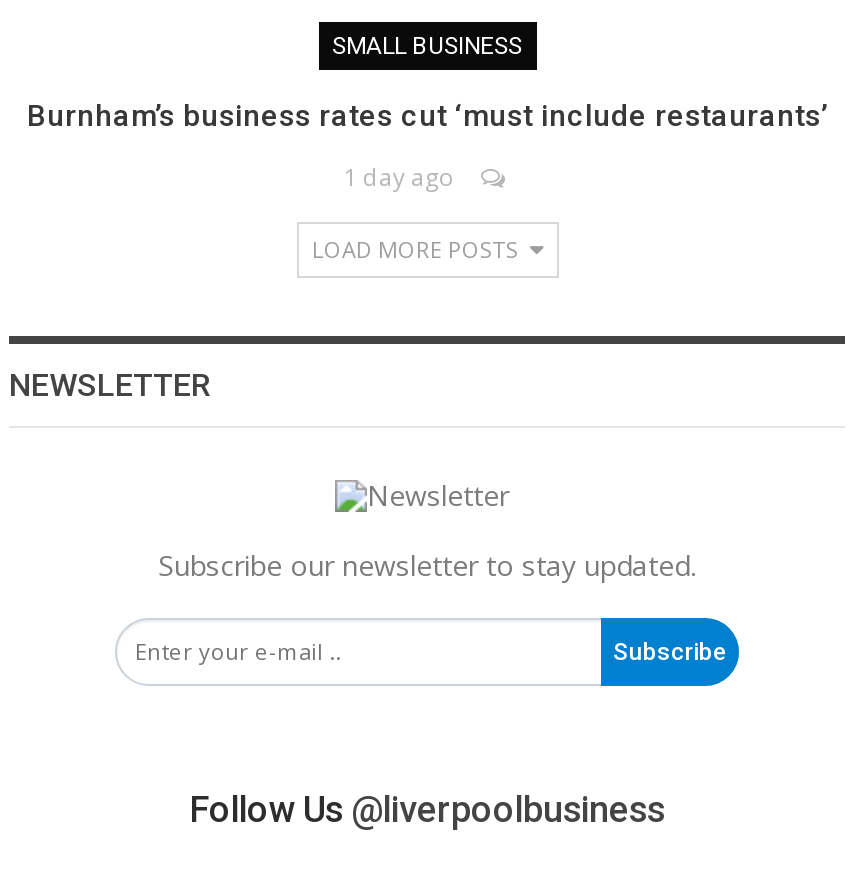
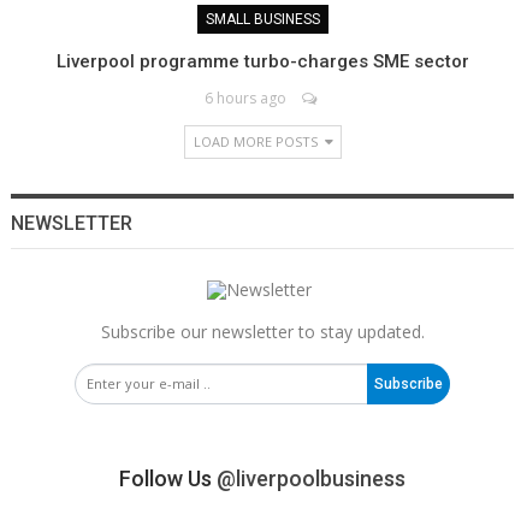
[27,98,827,134] Burnham’s business rates cut ‘must include restaurants’ -> [56,51,469,72] Liverpool programme turbo-charges SME sector
[343,160,455,194] 1 day ago -> [205,88,286,109] 6 hours ago

